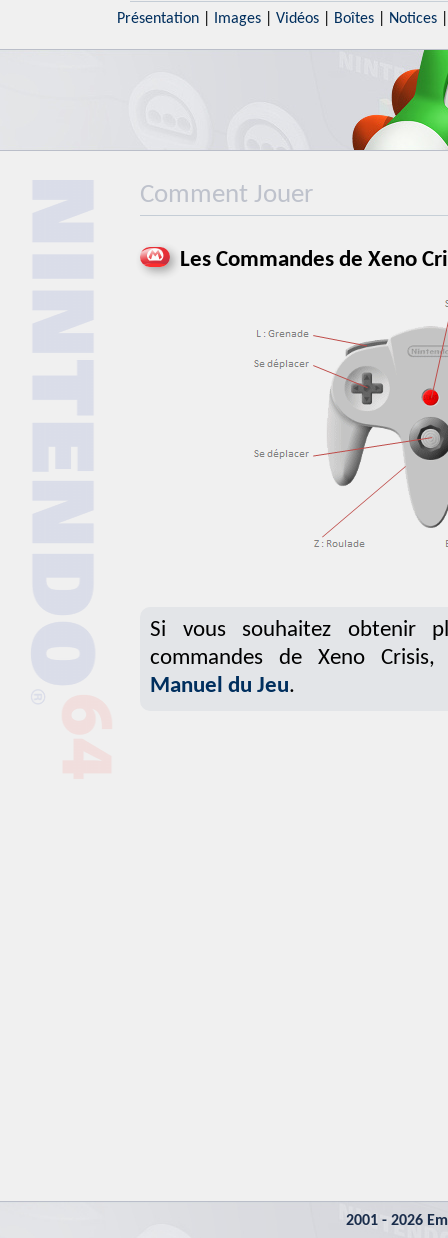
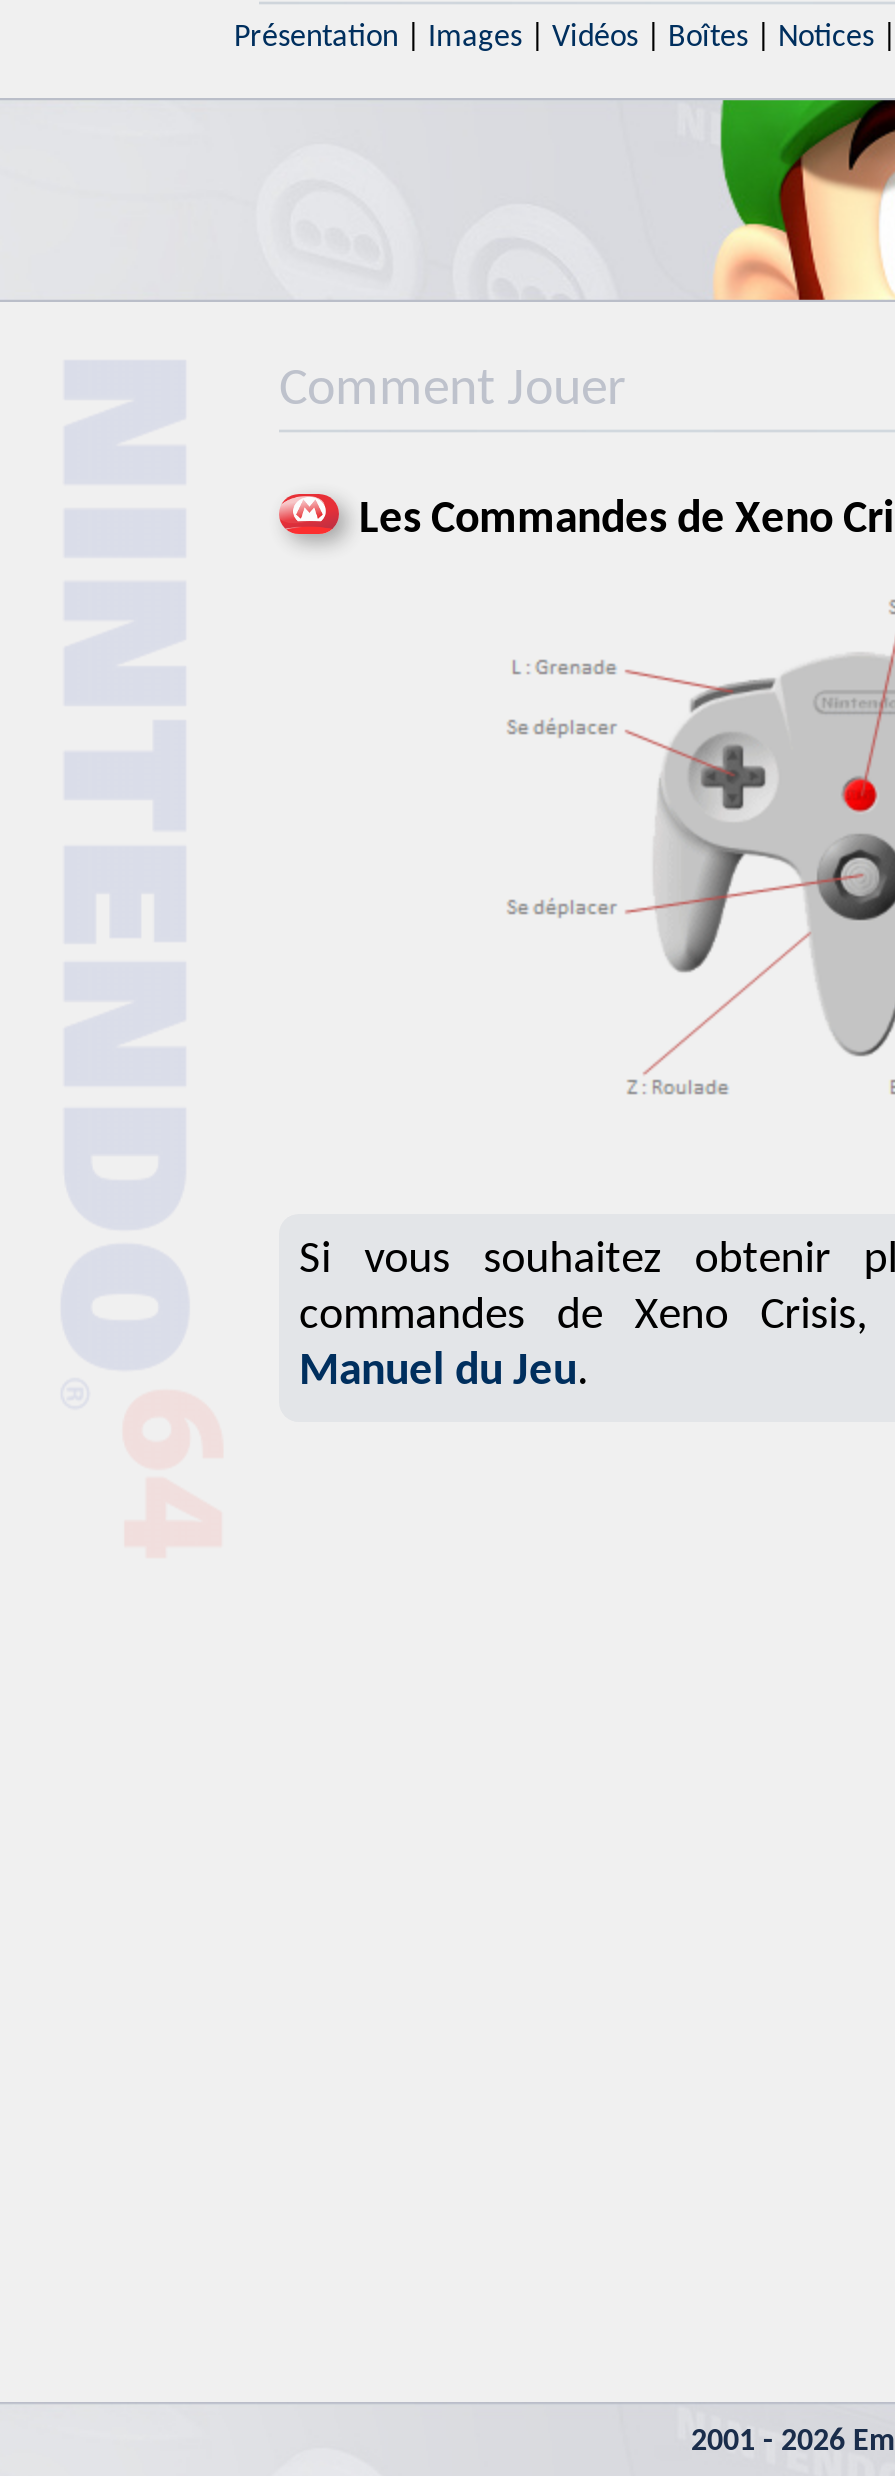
[351,49,445,151] [image] -> [703,98,889,302] [image]

